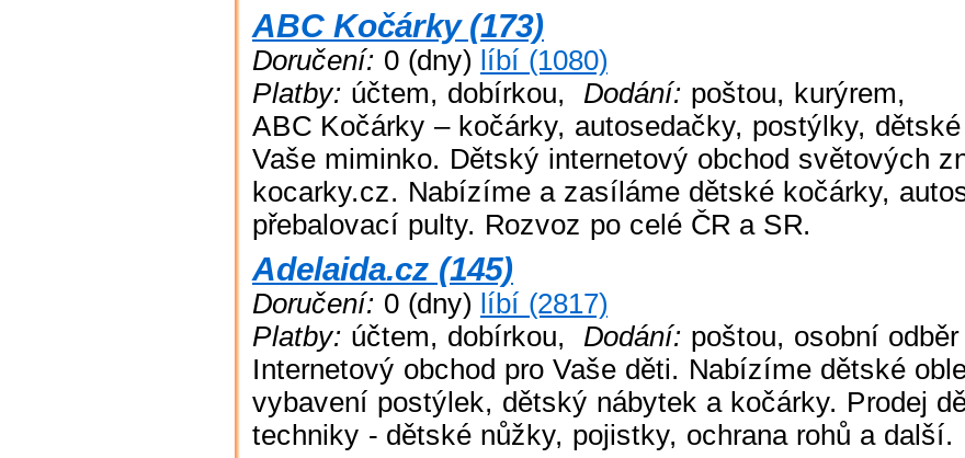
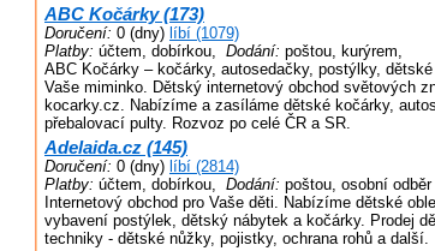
[252,44,608,77] Doručení: 0 (dny)líbí (1080) -> [44,24,239,42] Doručení: 0 (dny)líbí (1079)
[252,287,608,320] Doručení: 0 (dny) líbí (2817) -> [44,157,239,175] Doručení: 0 (dny) líbí (2814)

